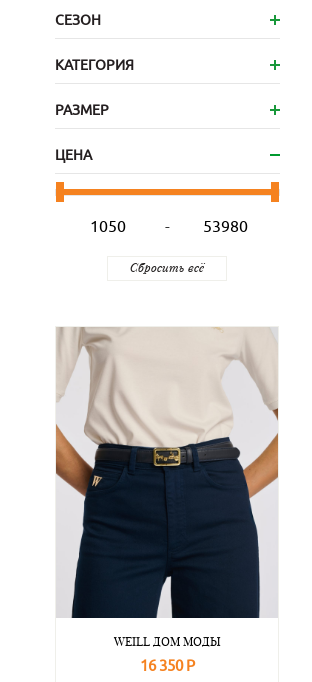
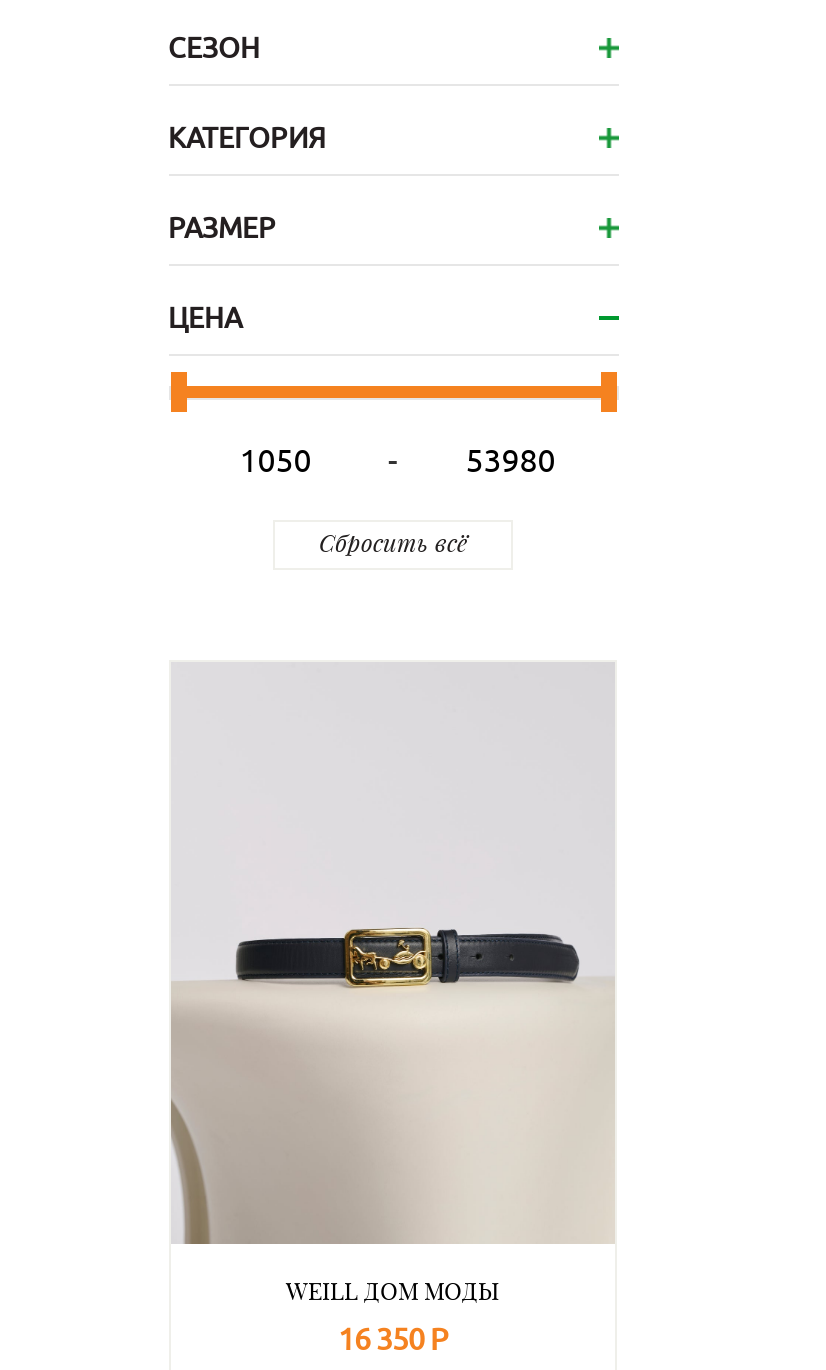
[55,327,279,619] [image] -> [171,664,615,1246] [image]

